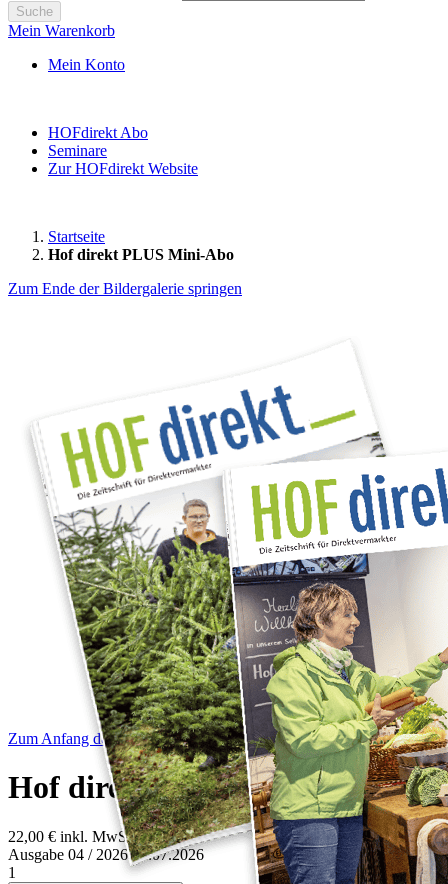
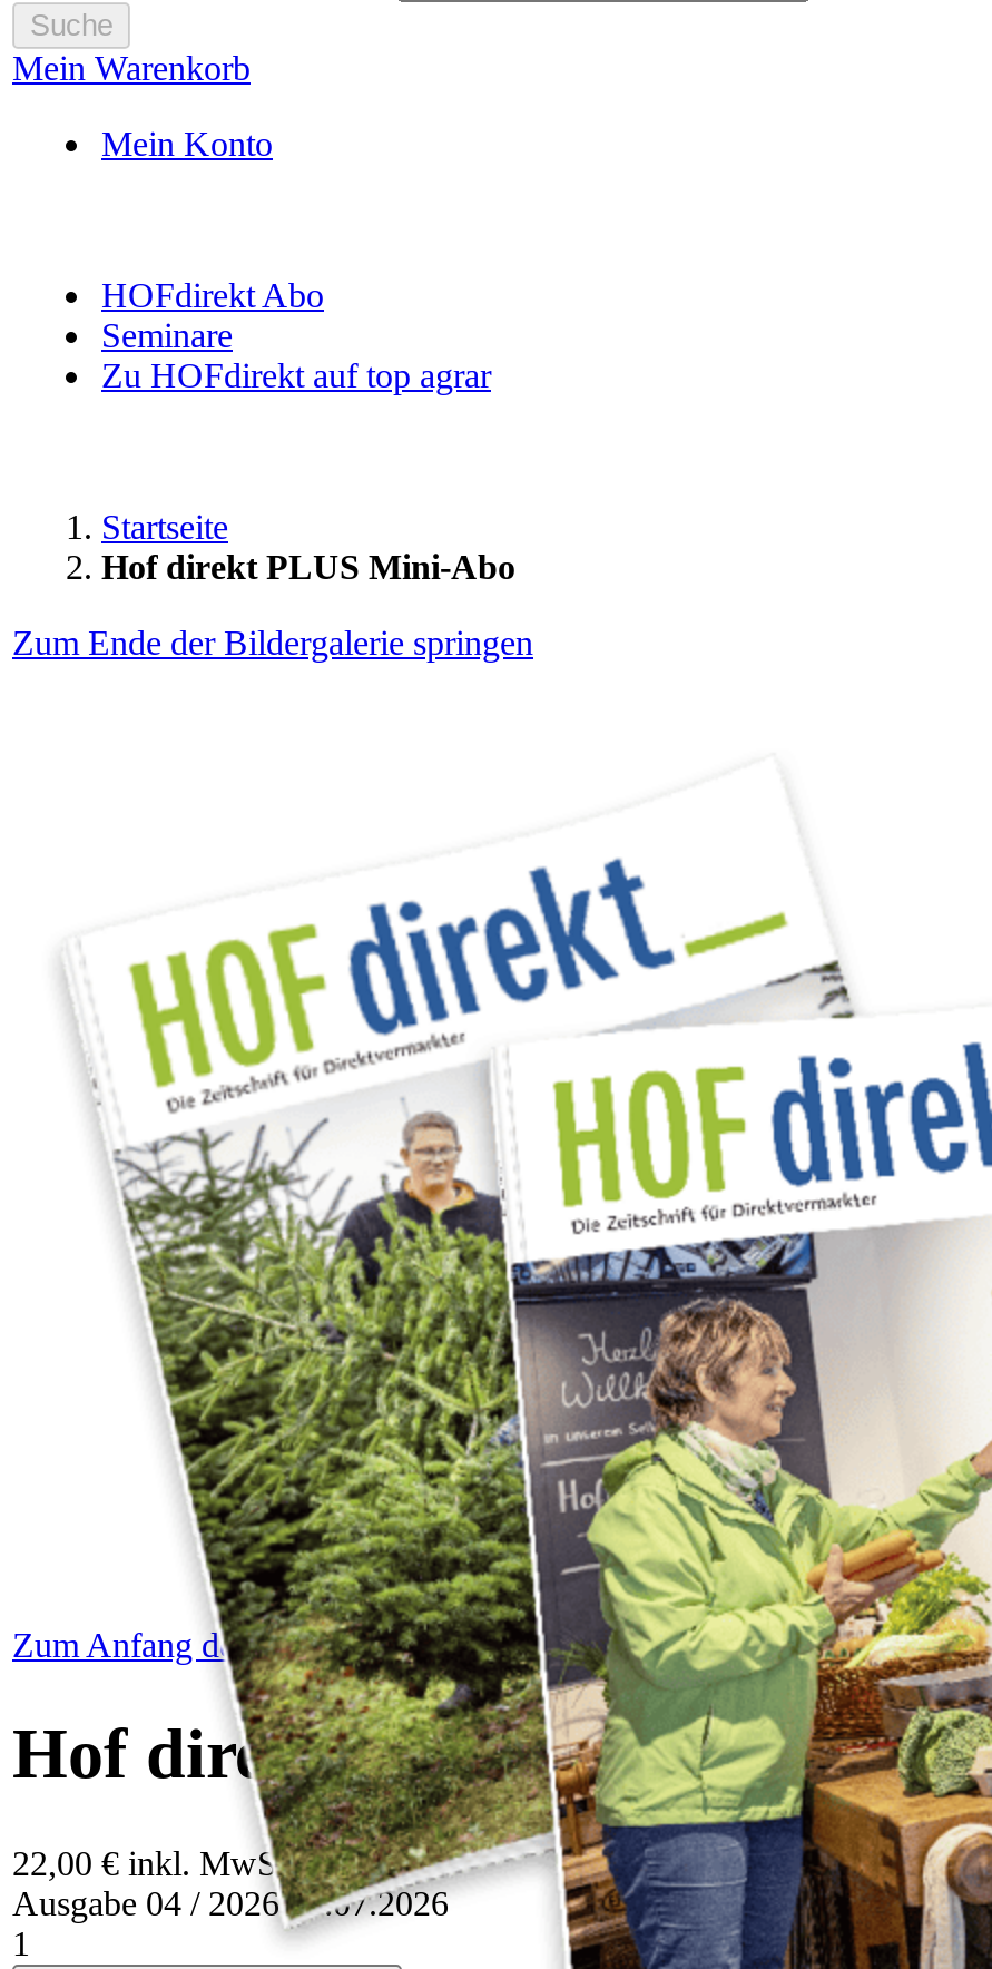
[48,160,198,177] Zur HOFdirekt Website -> [101,356,491,394] Zu HOFdirekt auf top agrar

